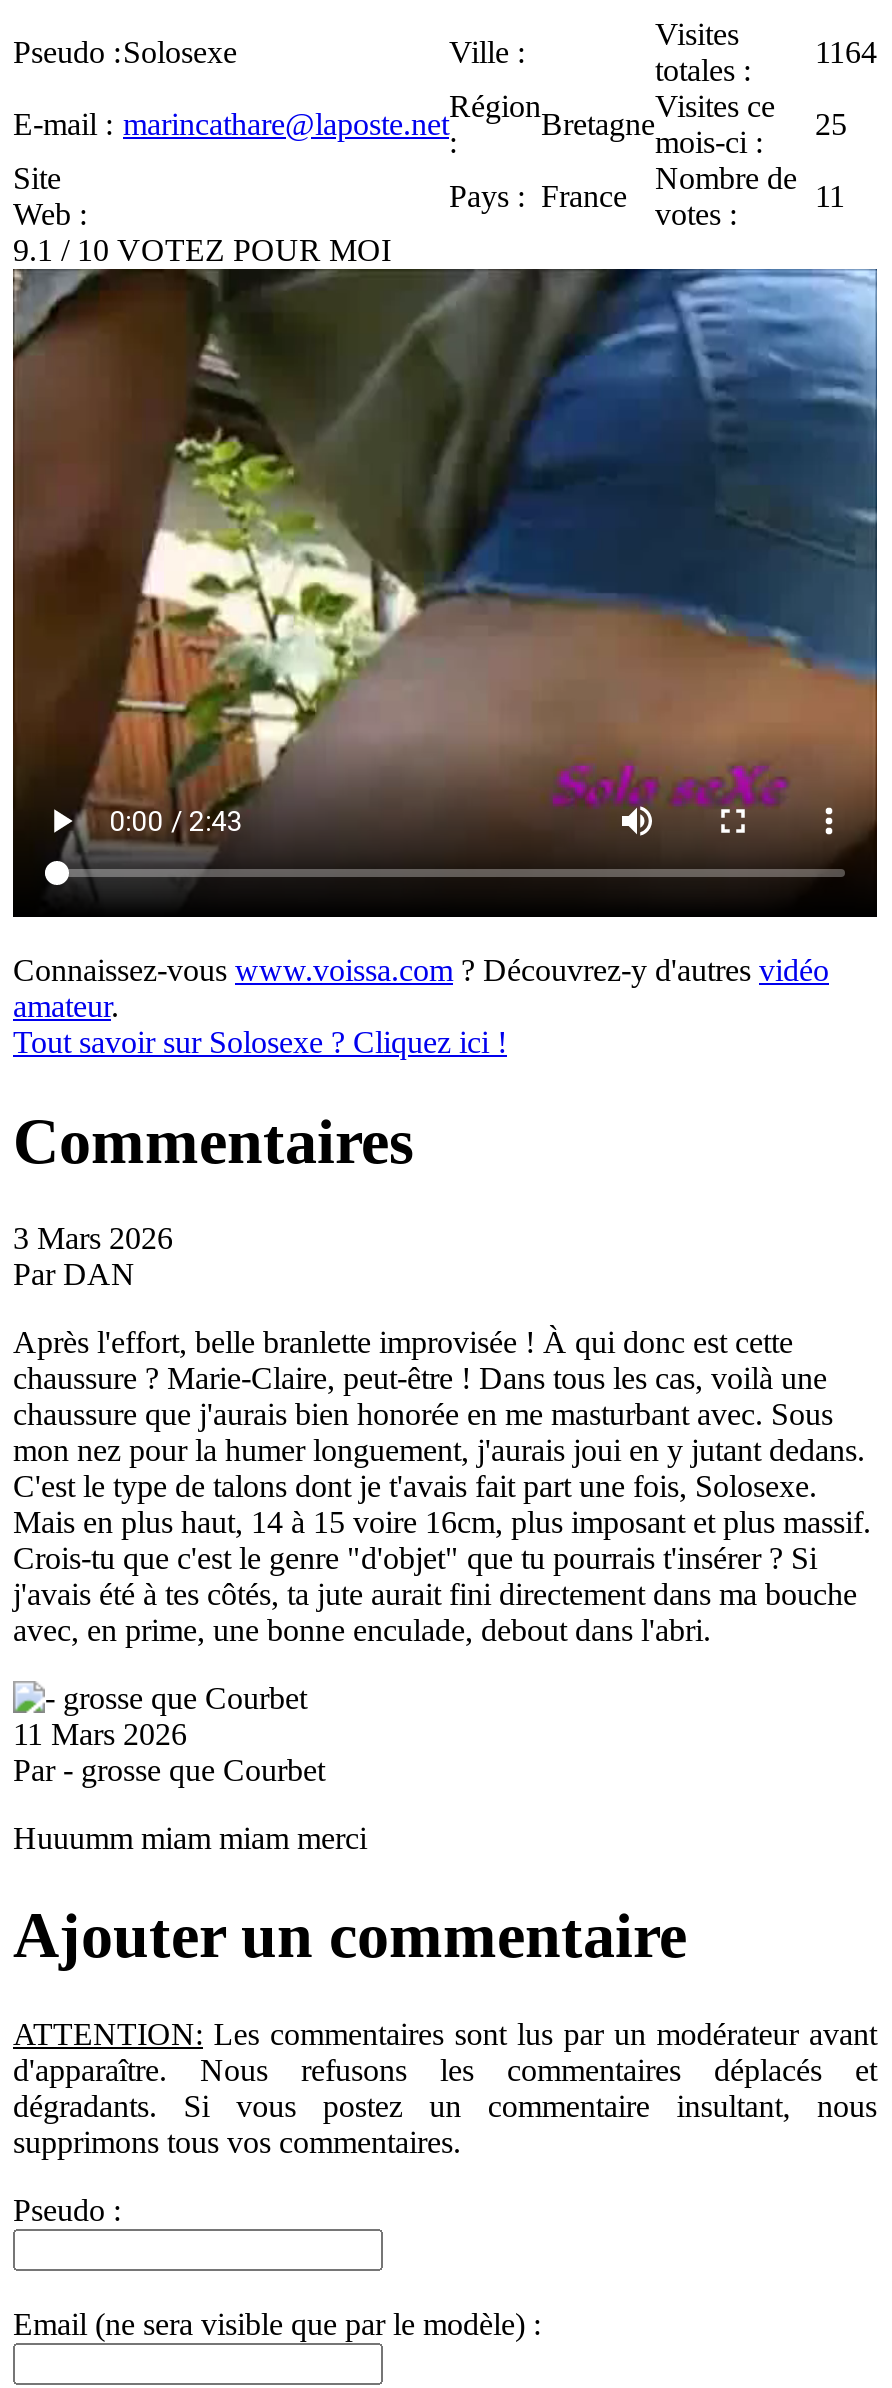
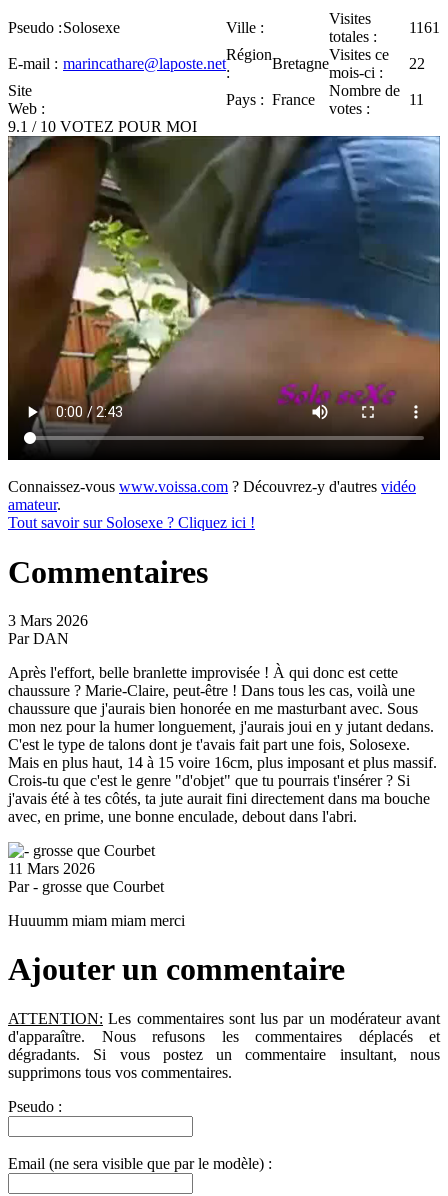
[815,35,877,69] 1164 -> [409,19,440,36] 1161
[815,107,847,141] 25 -> [409,55,425,72] 22

